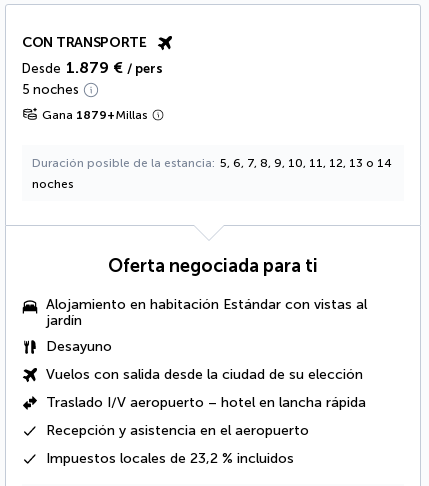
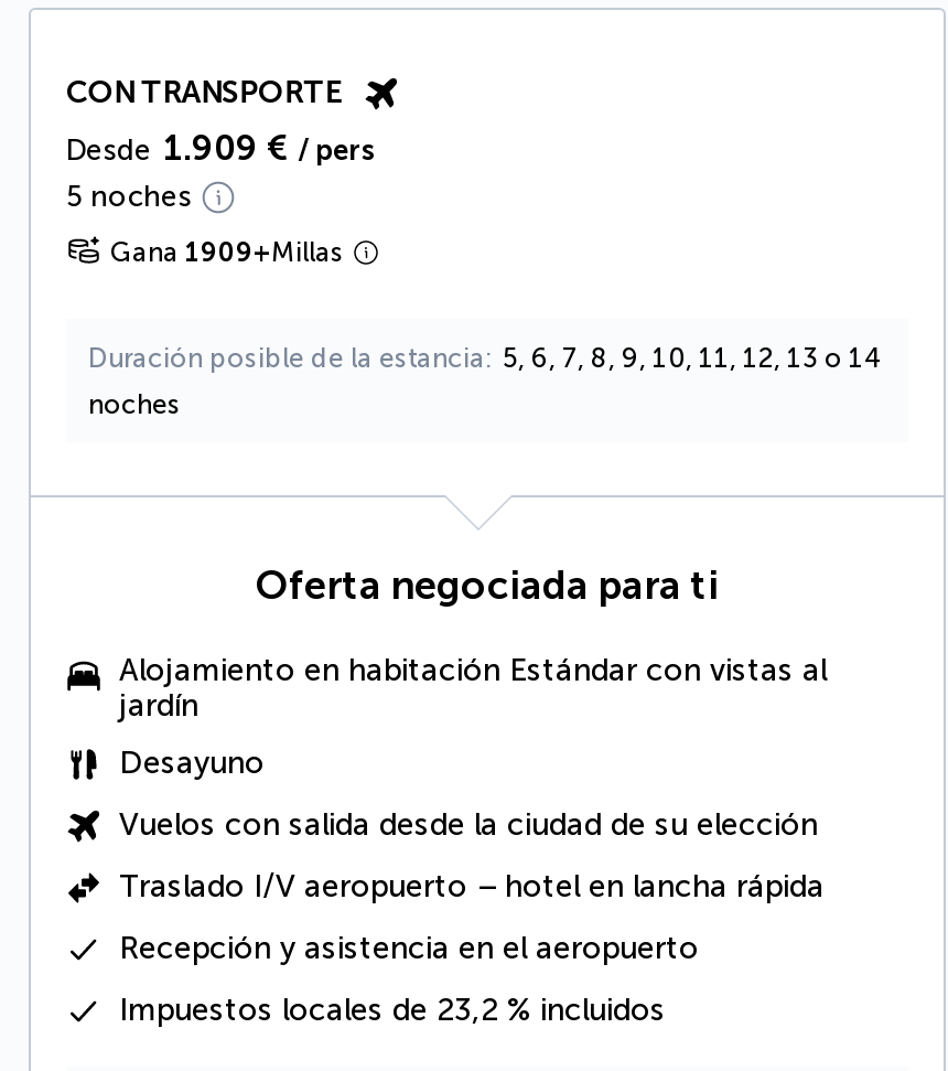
[22,58,163,77] Desde 1.879 € / pers -> [66,128,377,170] Desde 1.909 € / pers
[42,108,148,122] Gana 1879+Millas -> [110,238,344,269] Gana 1909+Millas

